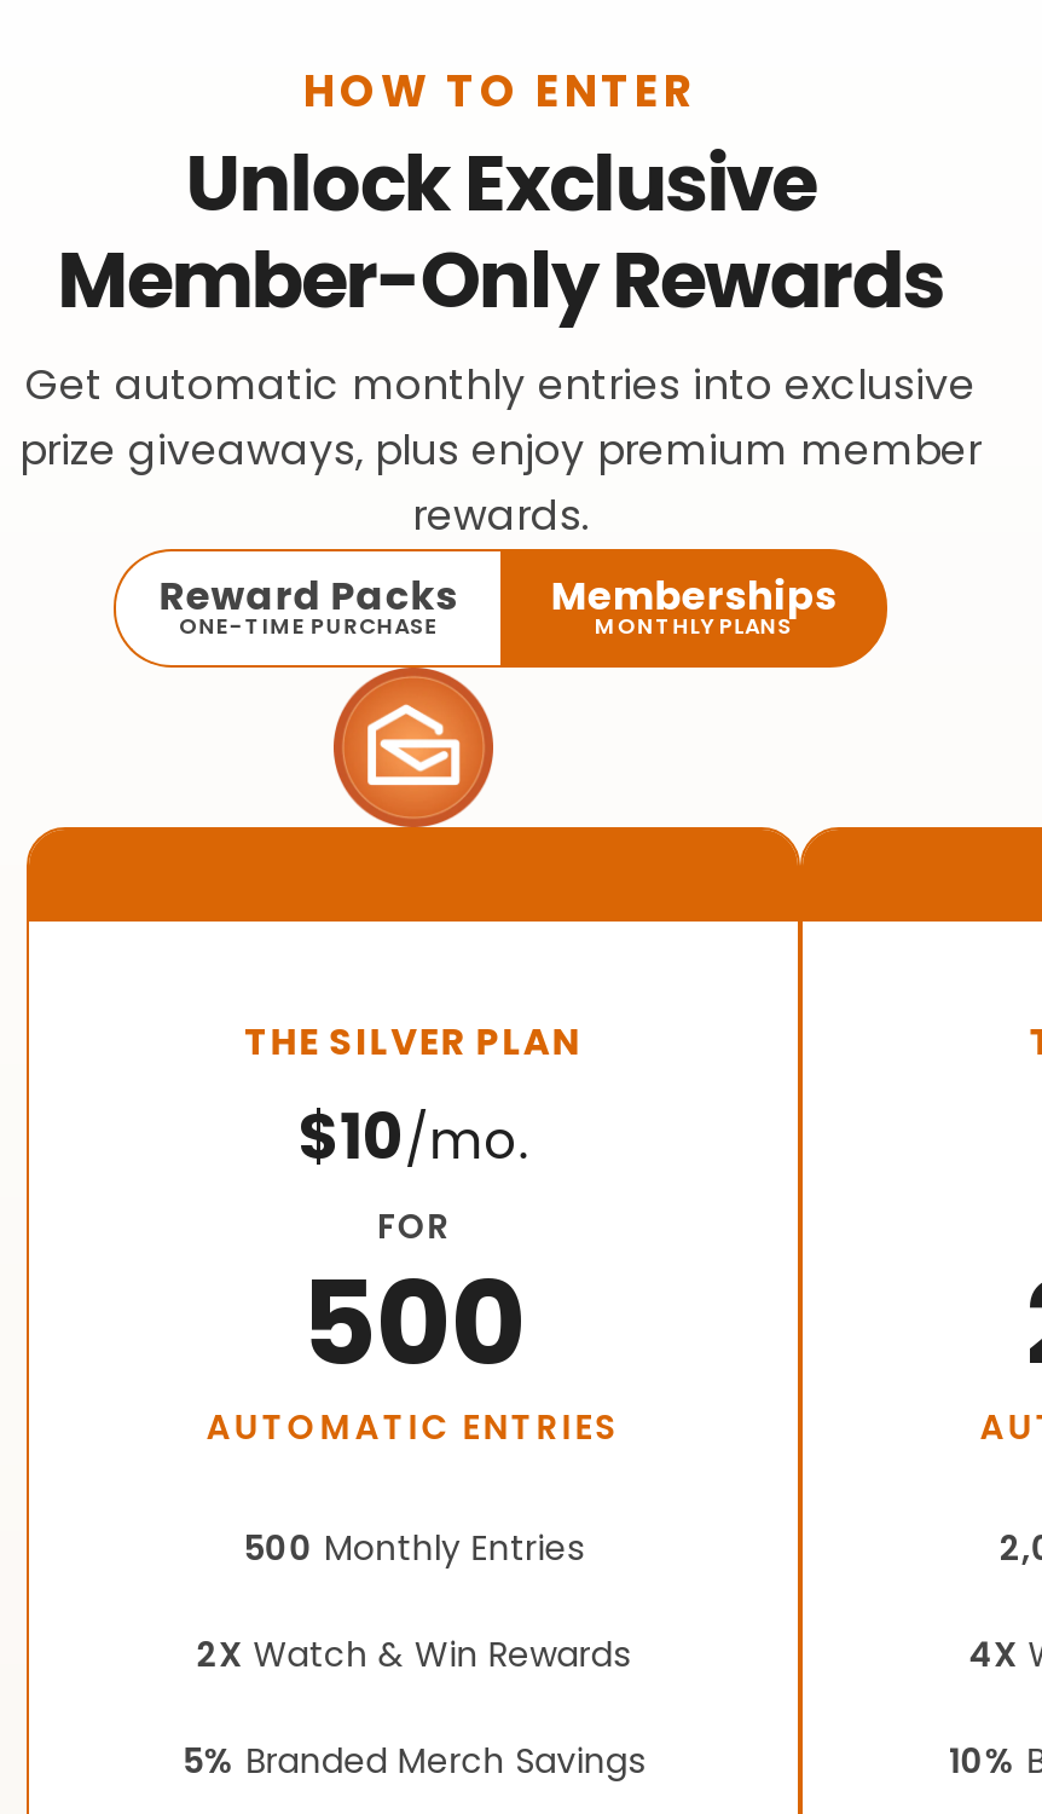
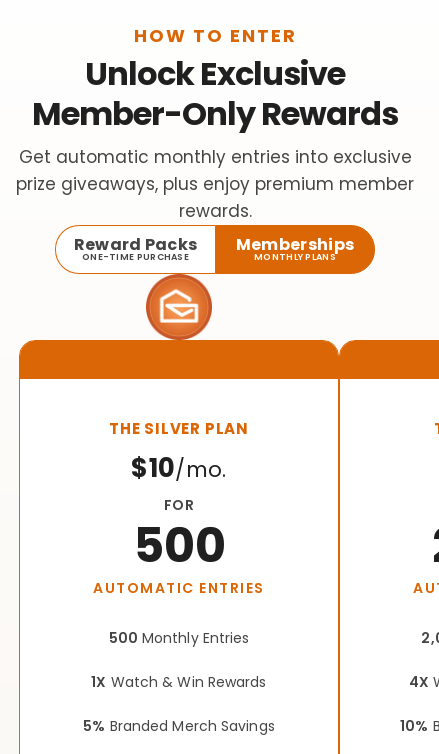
[197,1630,630,1679] 2X Watch & Win Rewards -> [91,672,267,692] 1X Watch & Win Rewards

